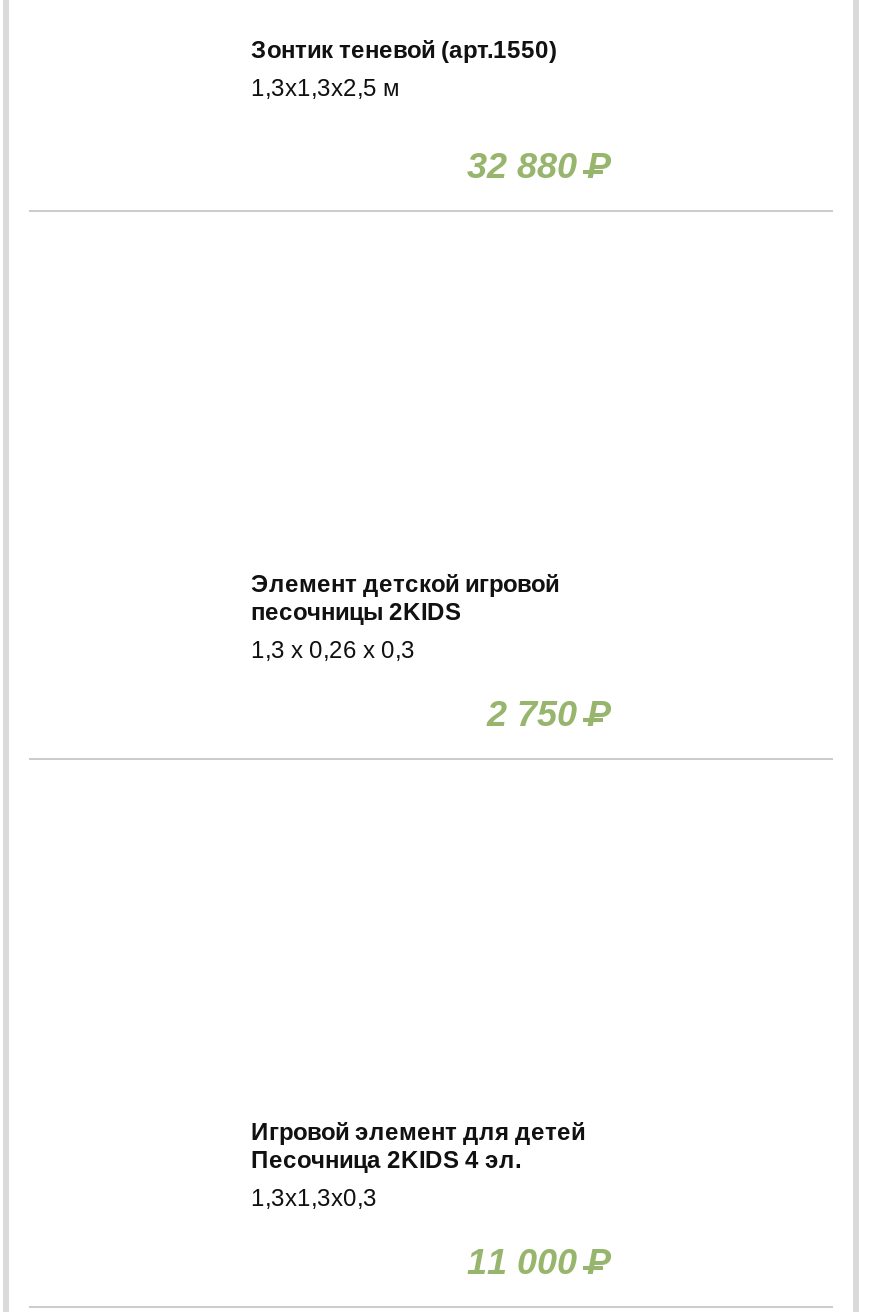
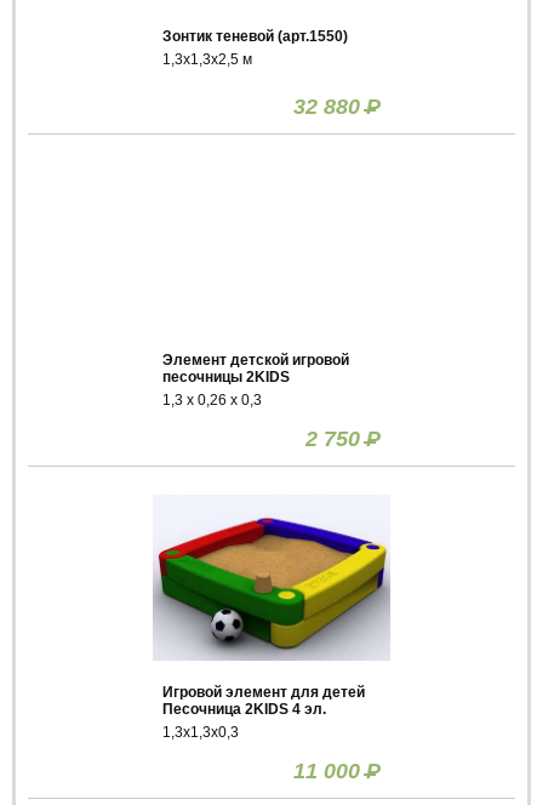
none -> [153,516,390,661] [image]

